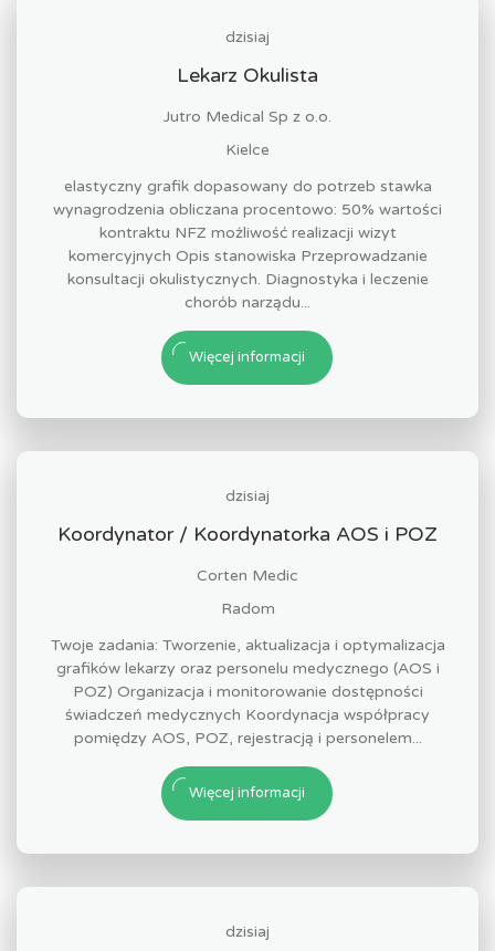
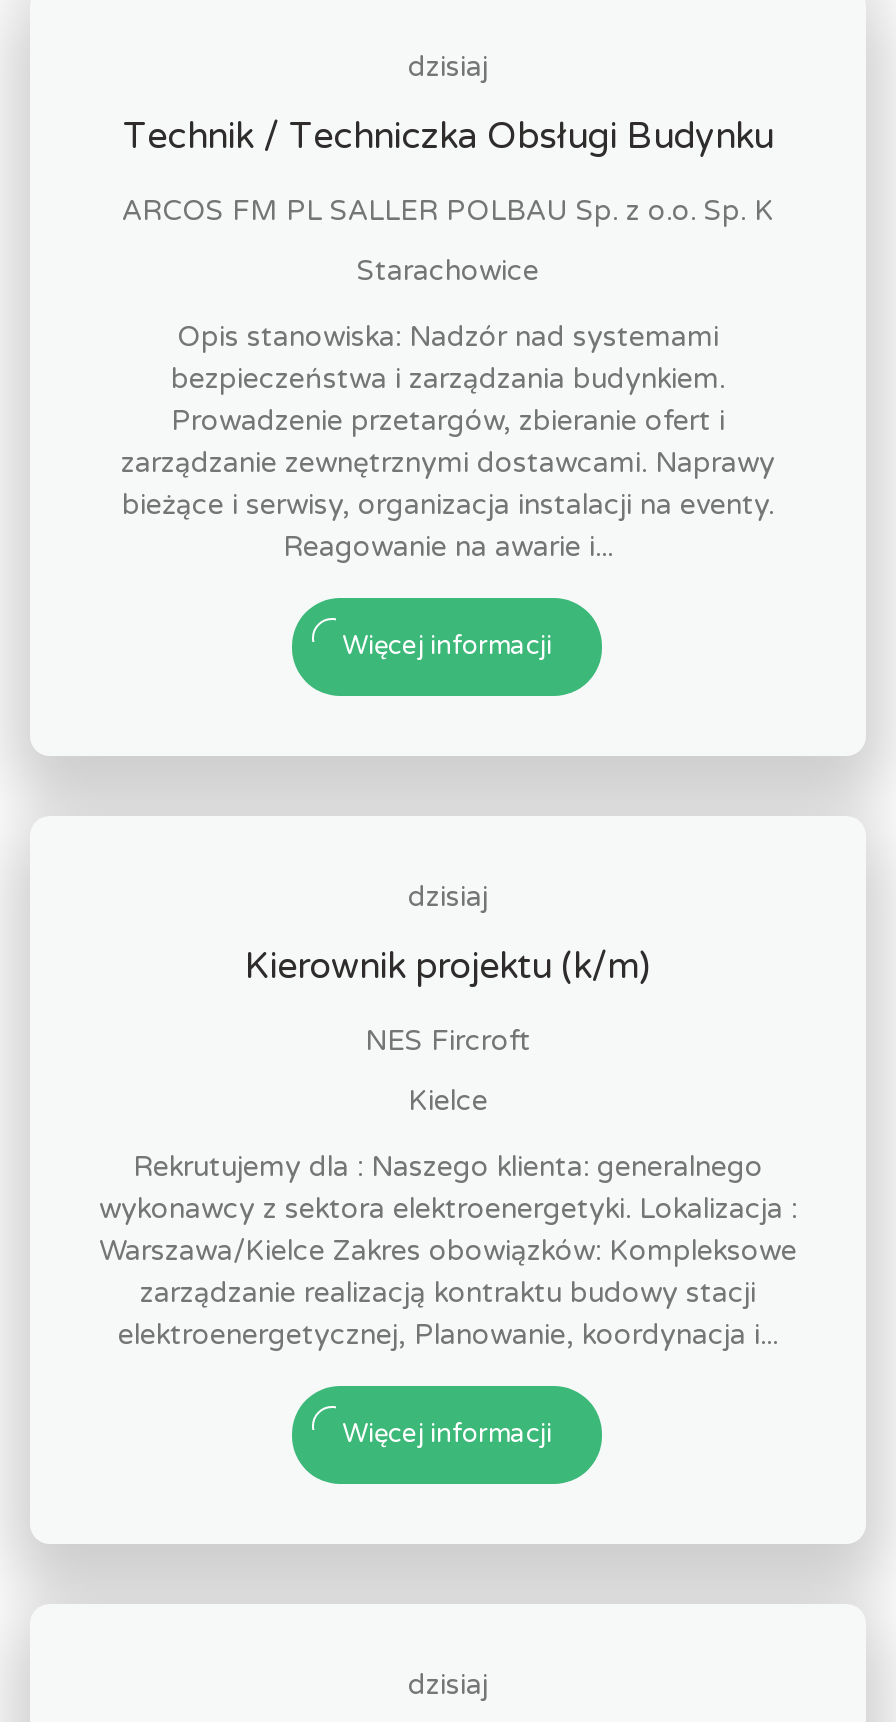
none -> [357,254,539,288] Starachowice
[177,63,318,87] Lekarz Okulista -> [123,114,773,158] Technik / Techniczka Obsługi Budynku
[164,107,331,126] Jutro Medical Sp z o.o. -> [122,194,774,228] ARCOS FM PL SALLER POLBAU Sp. z o.o. Sp. K
moved [225,140,270,159] -> [408,1084,488,1118]: Kielce
[53,177,442,312] elastyczny grafik dopasowany do potrzeb stawka | wynagrodzenia obliczana procentowo: 50% wartości | kontraktu NFZ możliwość realizacji wizyt | komercyjnych Opis stanowiska Przeprowadzanie | konsultacji okulistycznych. Diagnostyka i leczenie | chorób narządu... -> [121,320,775,564] Opis stanowiska: Nadzór nad systemami | bezpieczeństwa i zarządzania budynkiem. | Prowadzenie przetargów, zbieranie ofert i | zarządzanie zewnętrznymi dostawcami. Naprawy | bieżące i serwisy, organizacja instalacji na eventy. | Reagowanie na awarie i...
[57,522,438,546] Koordynator / Koordynatorka AOS i POZ -> [245,944,651,988] Kierownik projektu (k/m)
[197,566,298,585] Corten Medic -> [365,1024,531,1058] NES Fircroft
[220,599,275,618] Radom -> none
[50,636,445,748] Twoje zadania: Tworzenie, aktualizacja i optymalizacja | grafików lekarzy oraz personelu medycznego (AOS i | POZ) Organizacja i monitorowanie dostępności | świadczeń medycznych Koordynacja współpracy | pomiędzy AOS, POZ, rejestracją i personelem... -> [99,1150,797,1352] Rekrutujemy dla : Naszego klienta: generalnego | wykonawcy z sektora elektroenergetyki. Lokalizacja : | Warszawa/Kielce Zakres obowiązków: Kompleksowe | zarządzanie realizacją kontraktu budowy stacji | elektroenergetycznej, Planowanie, koordynacja i...

